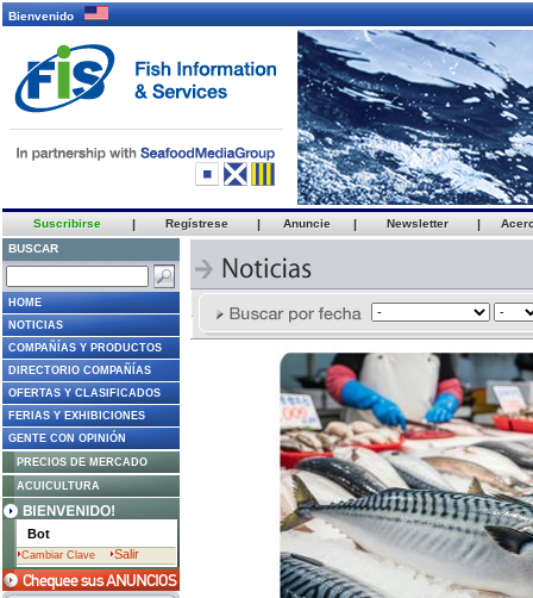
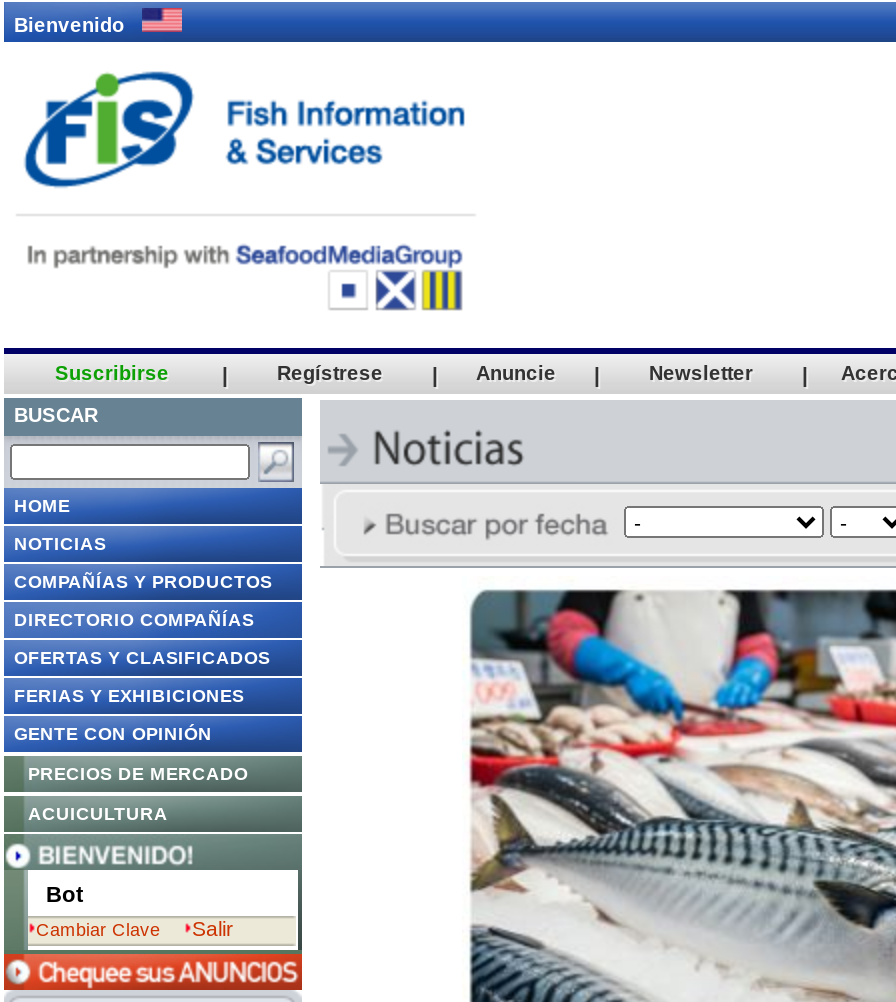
[296,29,529,206] [image] -> none

